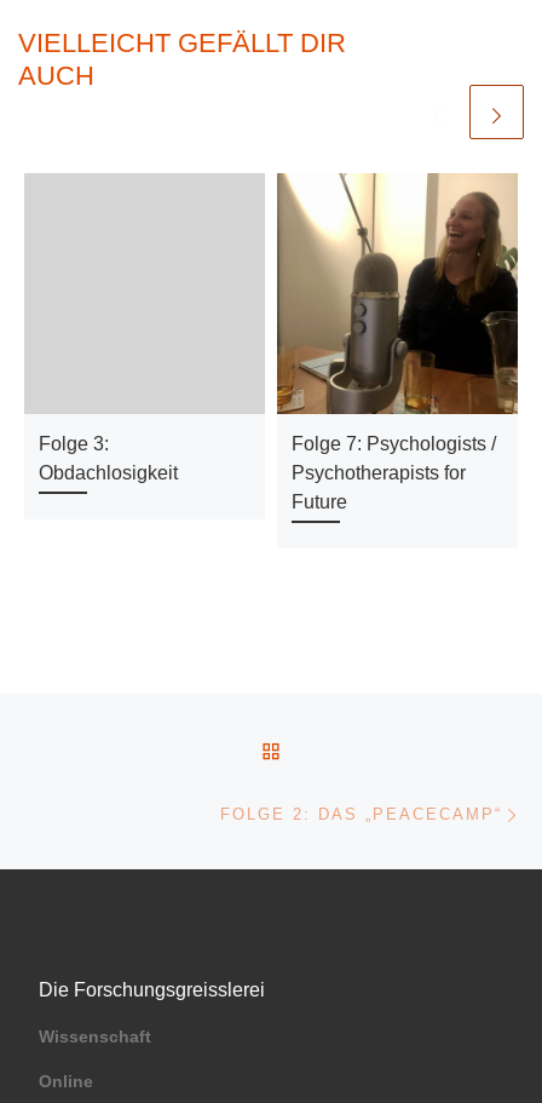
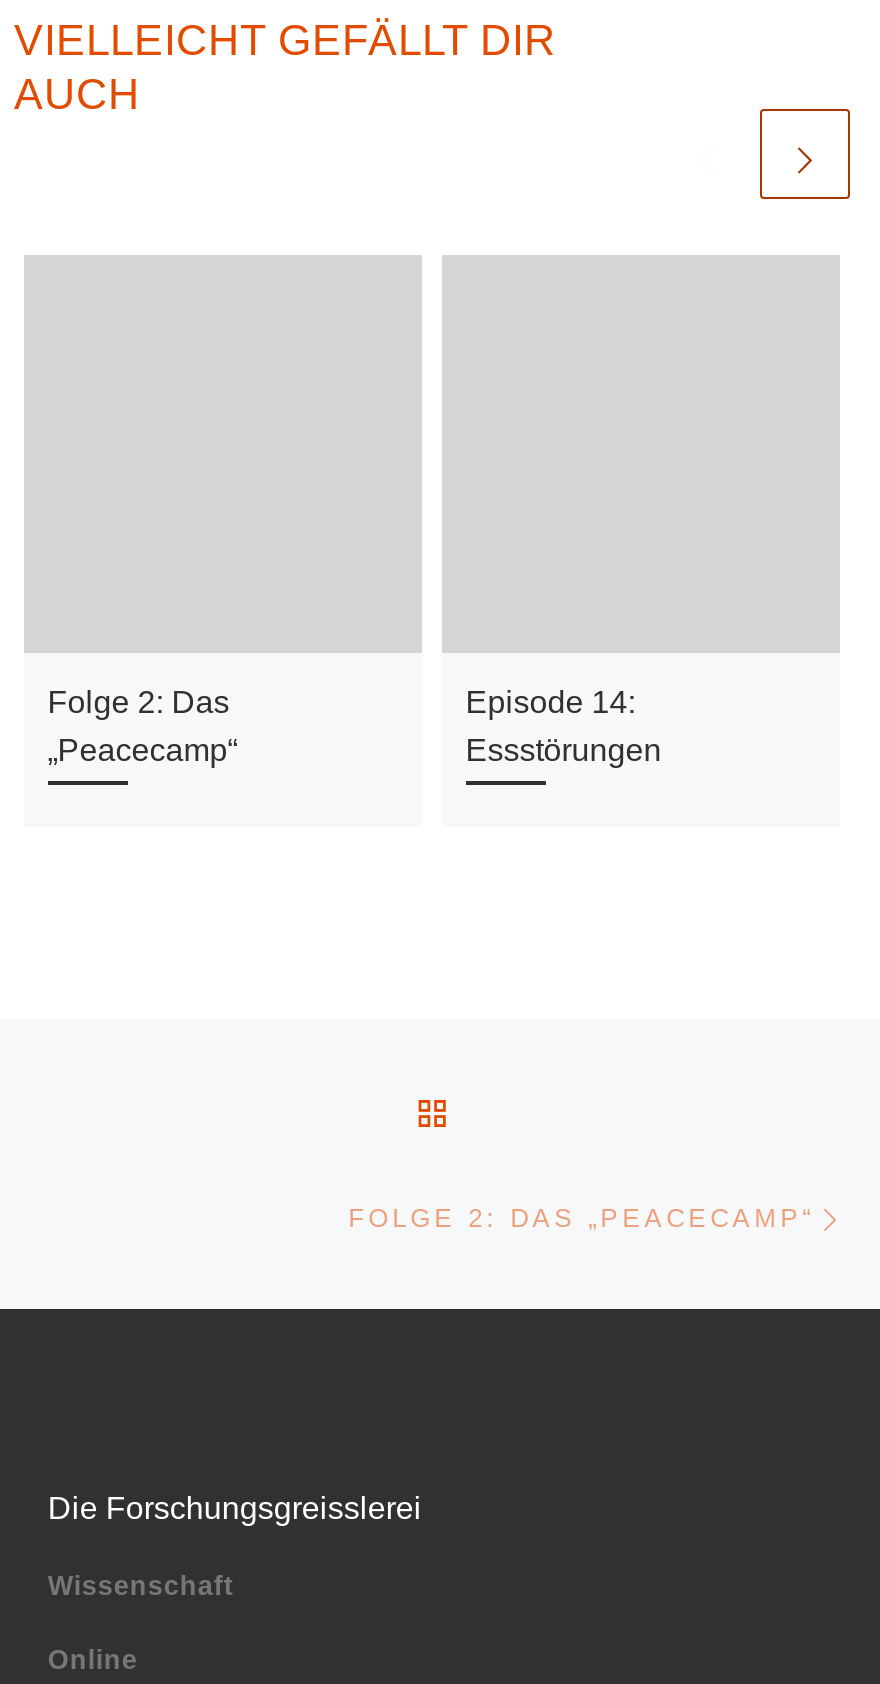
[276,173,519,415] [image] -> none
[38,432,177,483] Folge 3: | Obdachlosigkeit -> [47,683,237,767] Folge 2: Das | „Peacecamp“
[291,432,496,512] Folge 7: Psychologists / | Psychotherapists for | Future -> [465,683,661,767] Episode 14: | Essstörungen

